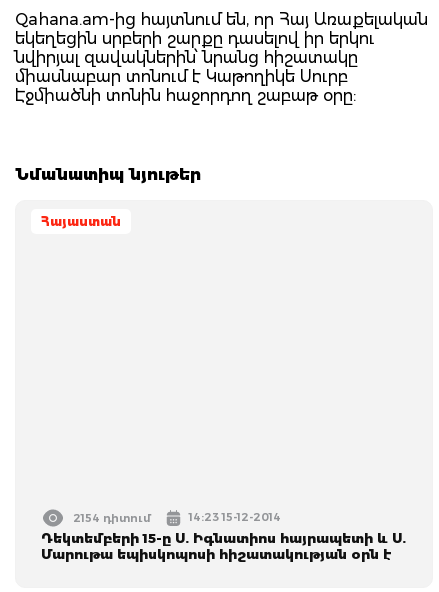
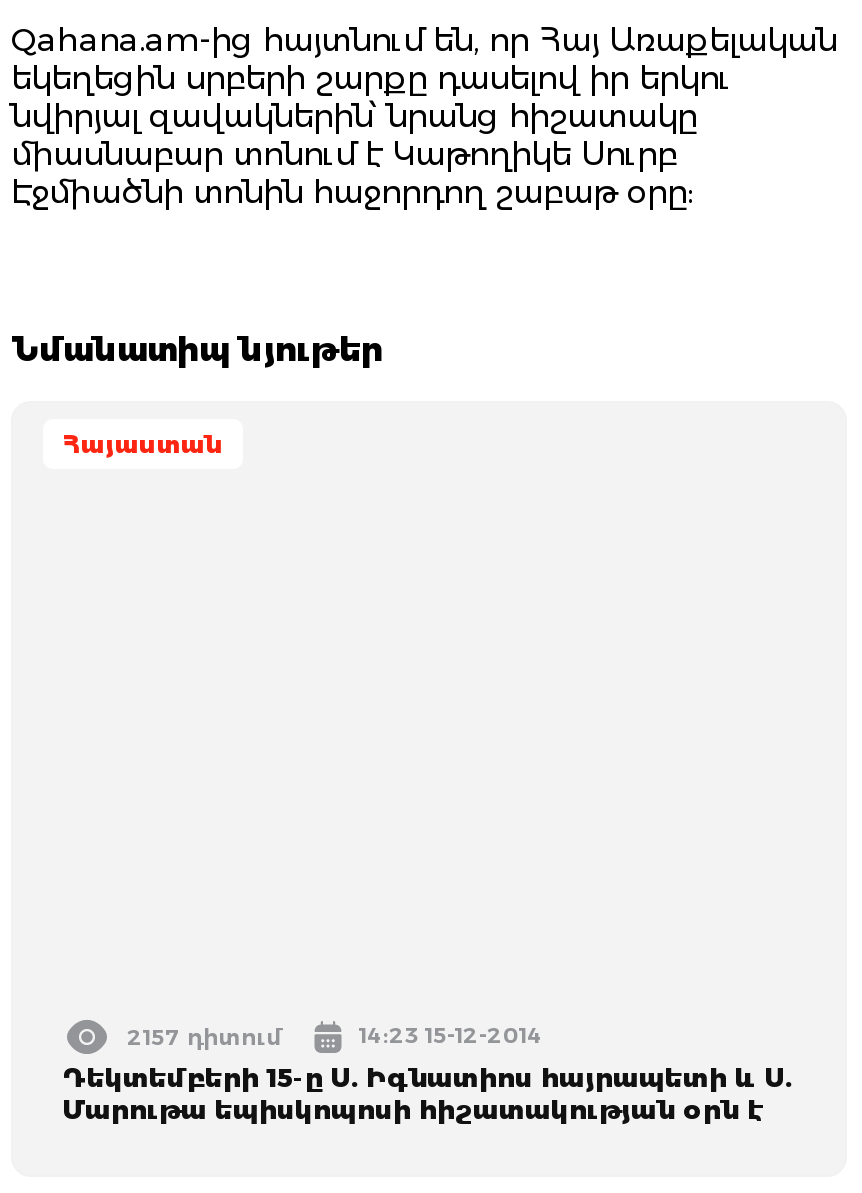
[73,511,151,525] 2154 դիտում -> [127,1022,283,1050] 2157 դիտում

